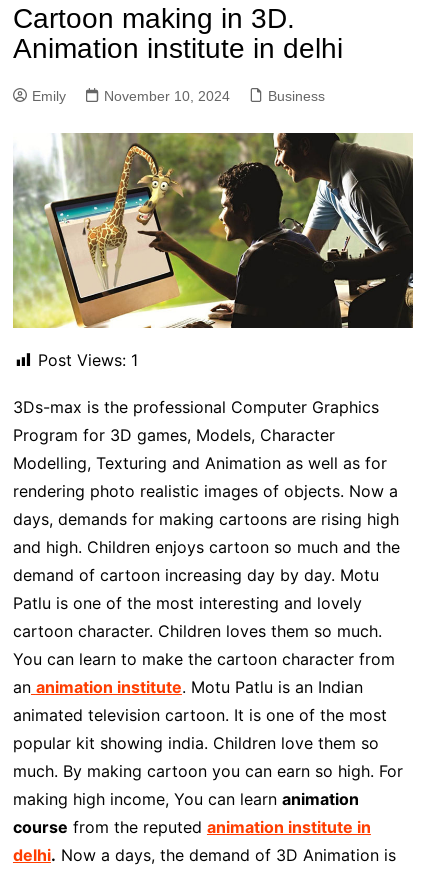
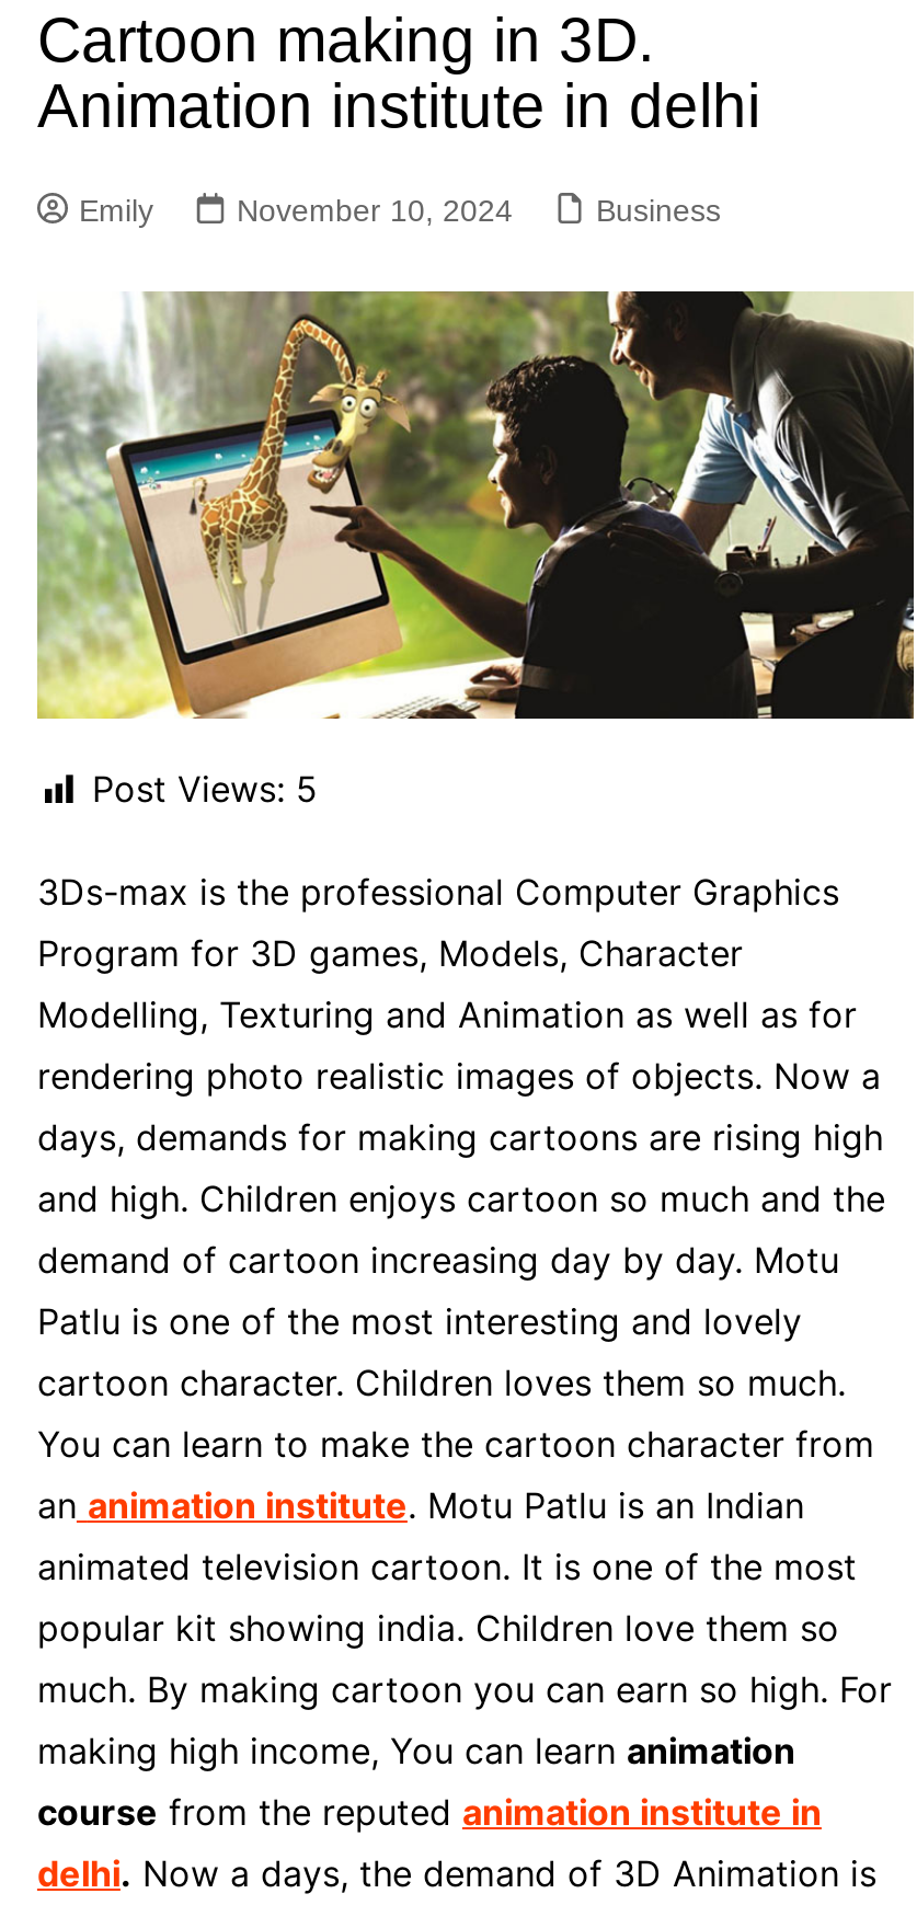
[38,350,138,370] Post Views: 1 -> [92,767,318,811] Post Views: 5

